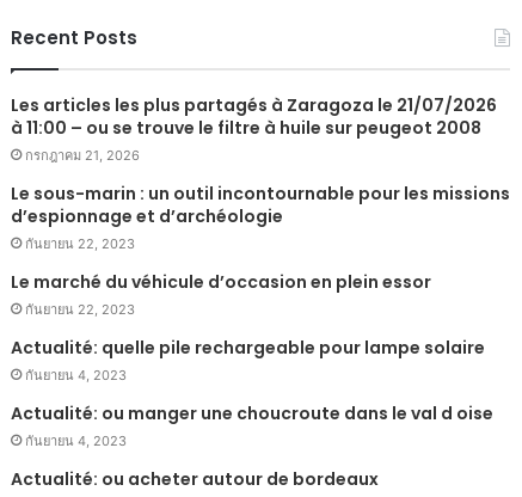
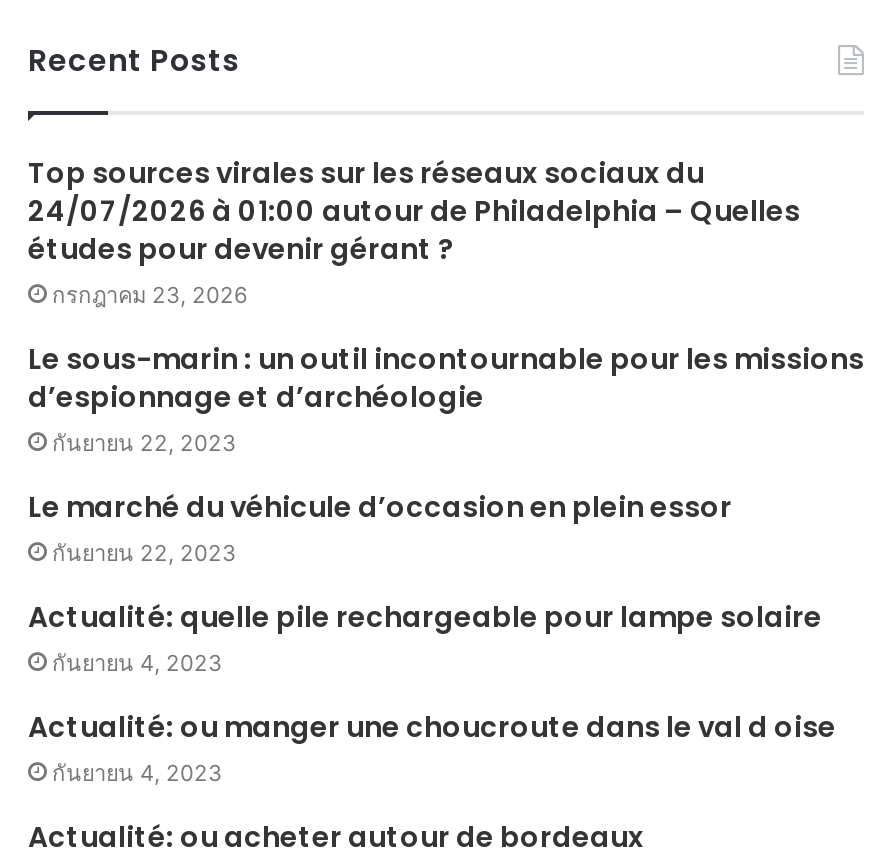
[11,93,497,164] Les articles les plus partagés à Zaragoza le 21/07/2026 | à 11:00 – ou se trouve le filtre à huile sur peugeot 2008 | กรกฎาคม 21, 2026 -> [28,153,800,309] Top sources virales sur les réseaux sociaux du | 24/07/2026 à 01:00 autour de Philadelphia – Quelles | études pour devenir gérant ? | กรกฎาคม 23, 2026

